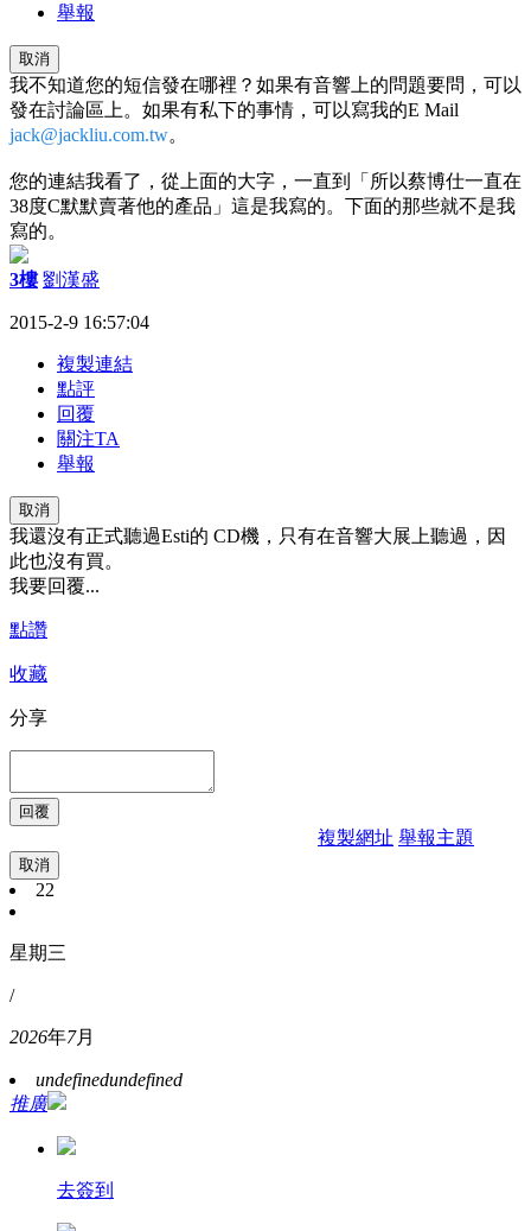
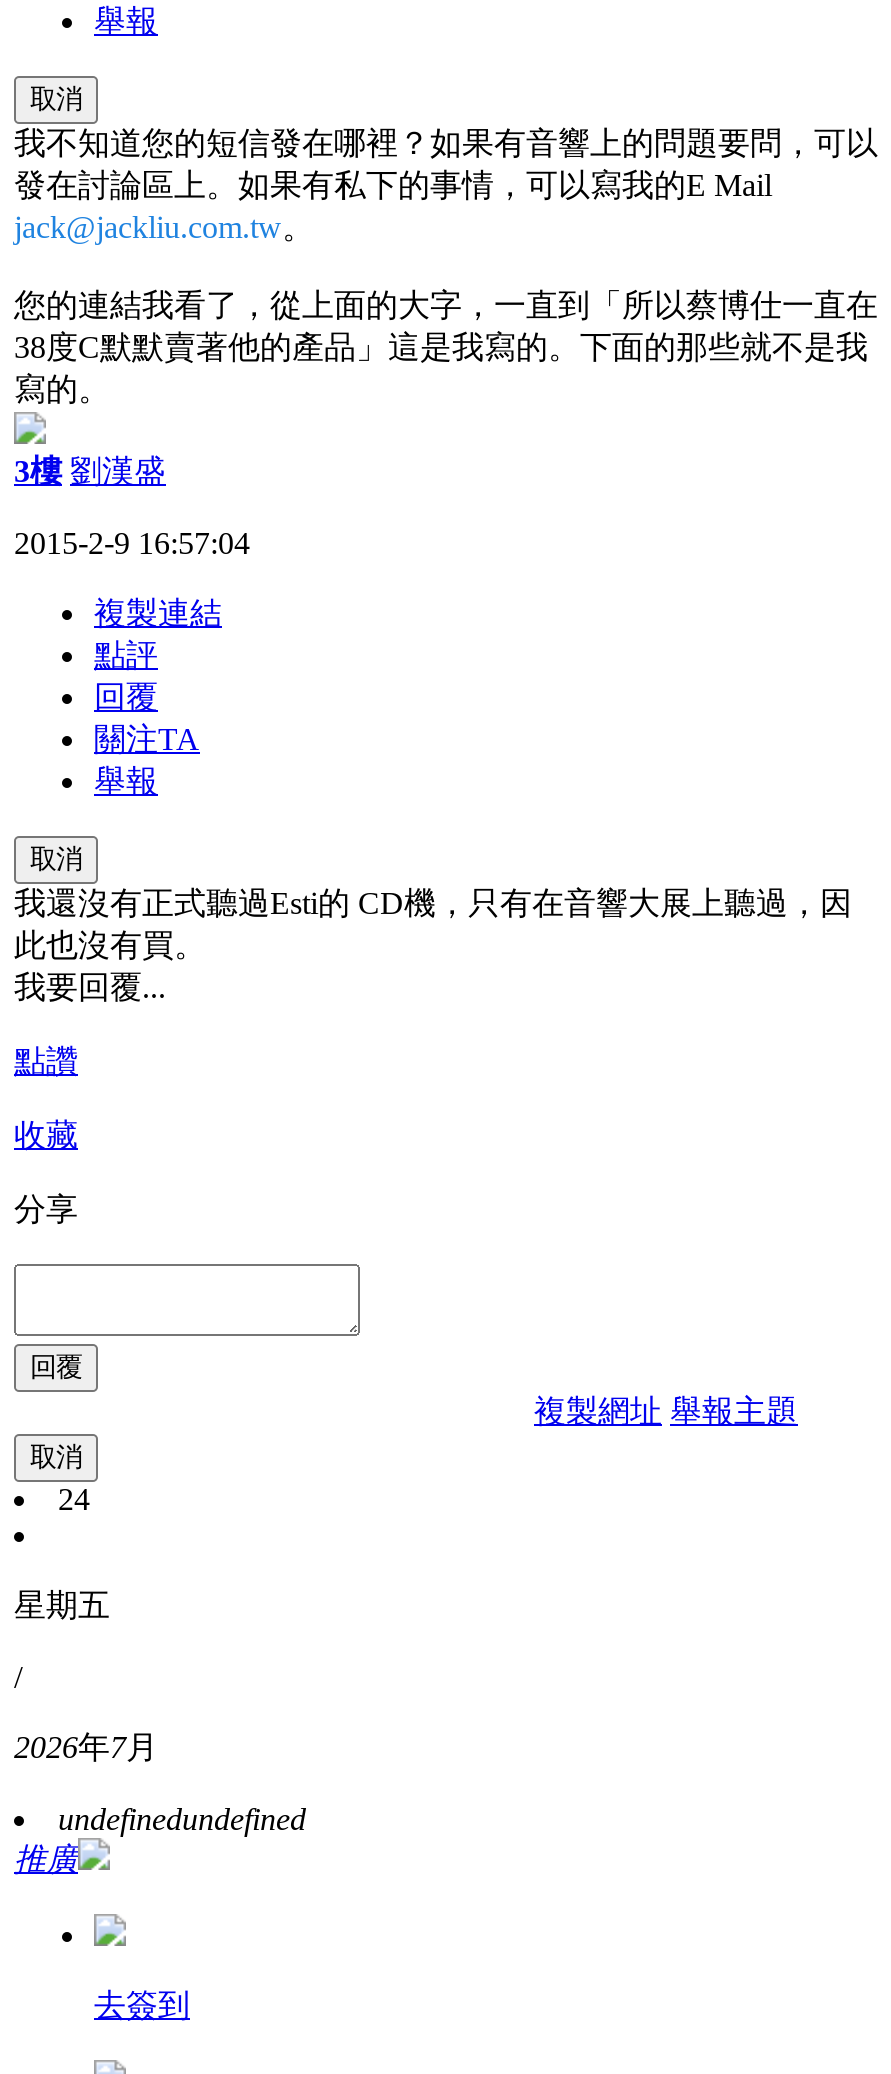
[36,879,55,900] 22 -> [58,1482,90,1516] 24
[9,942,66,962] 星期三 -> [14,1588,110,1622] 星期五

